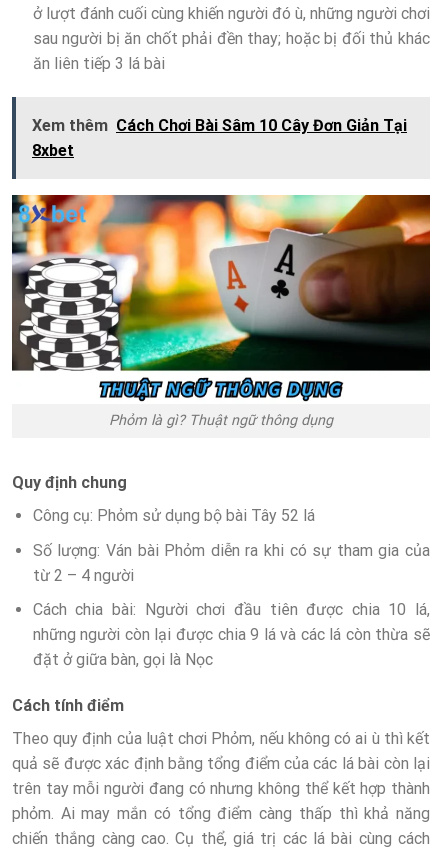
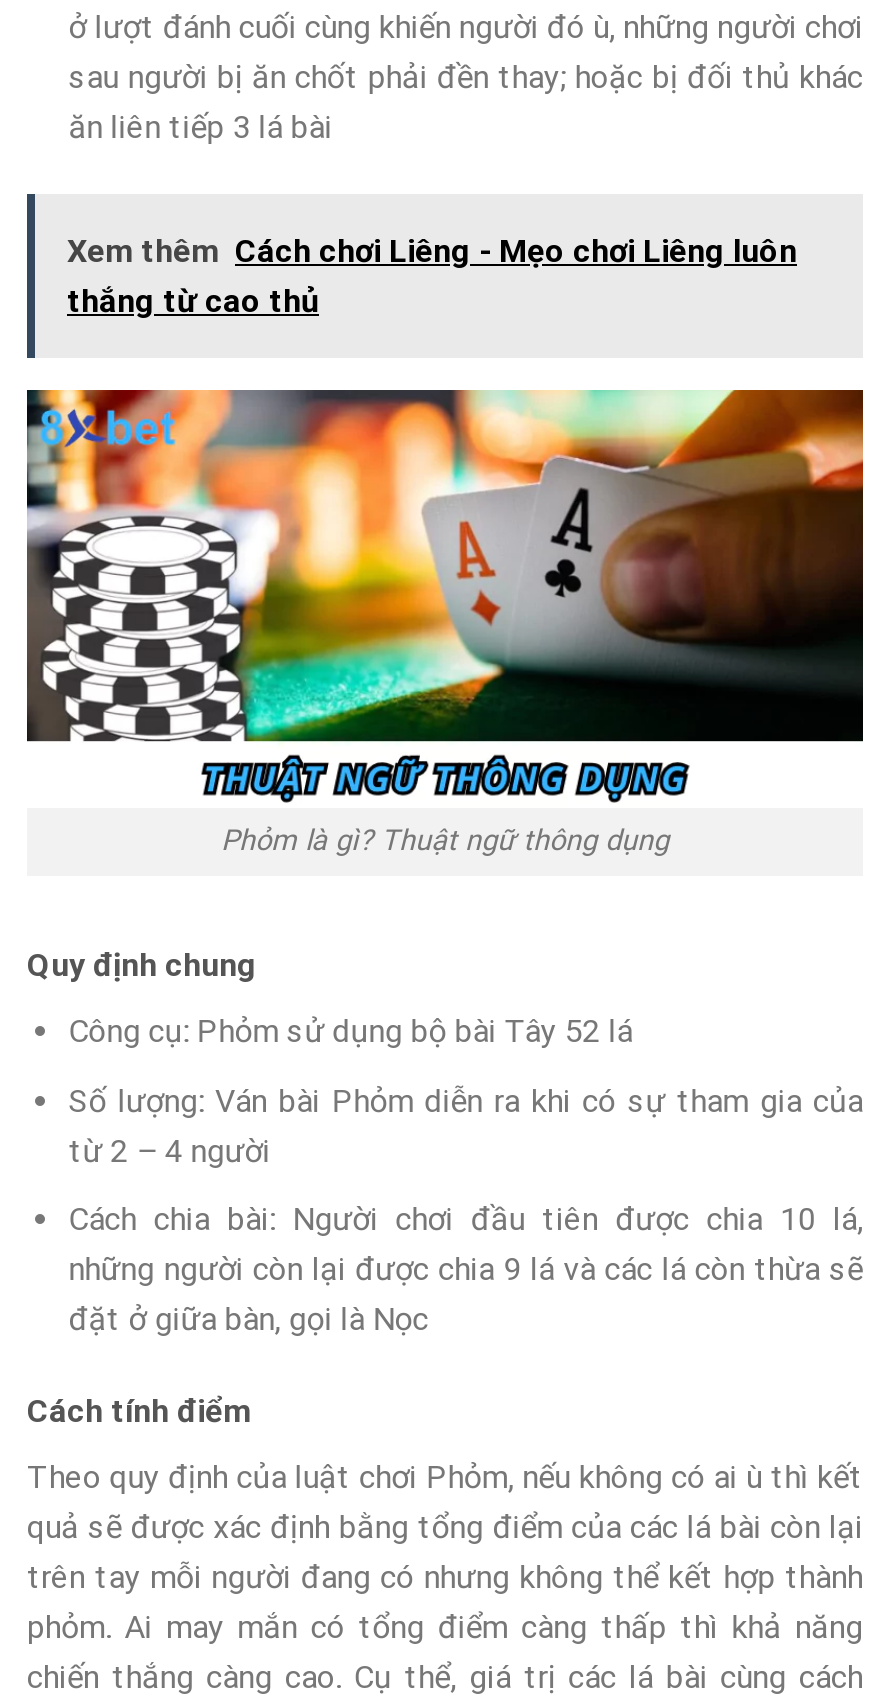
[32,116,407,160] Xem thêm Cách Chơi Bài Sâm 10 Cây Đơn Giản Tại | 8xbet -> [67,231,797,319] Xem thêm Cách chơi Liêng - Mẹo chơi Liêng luôn | thắng từ cao thủ

